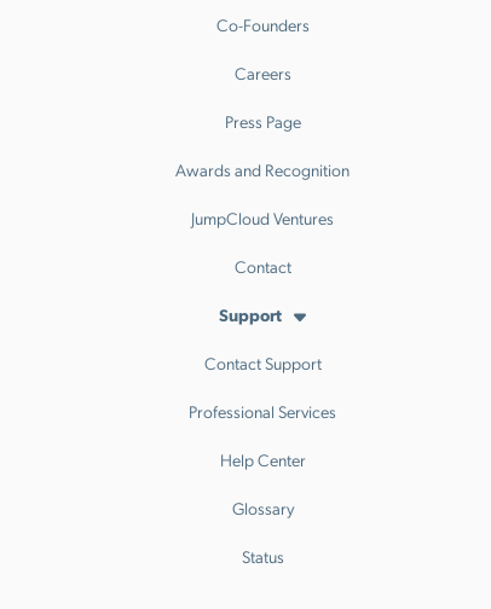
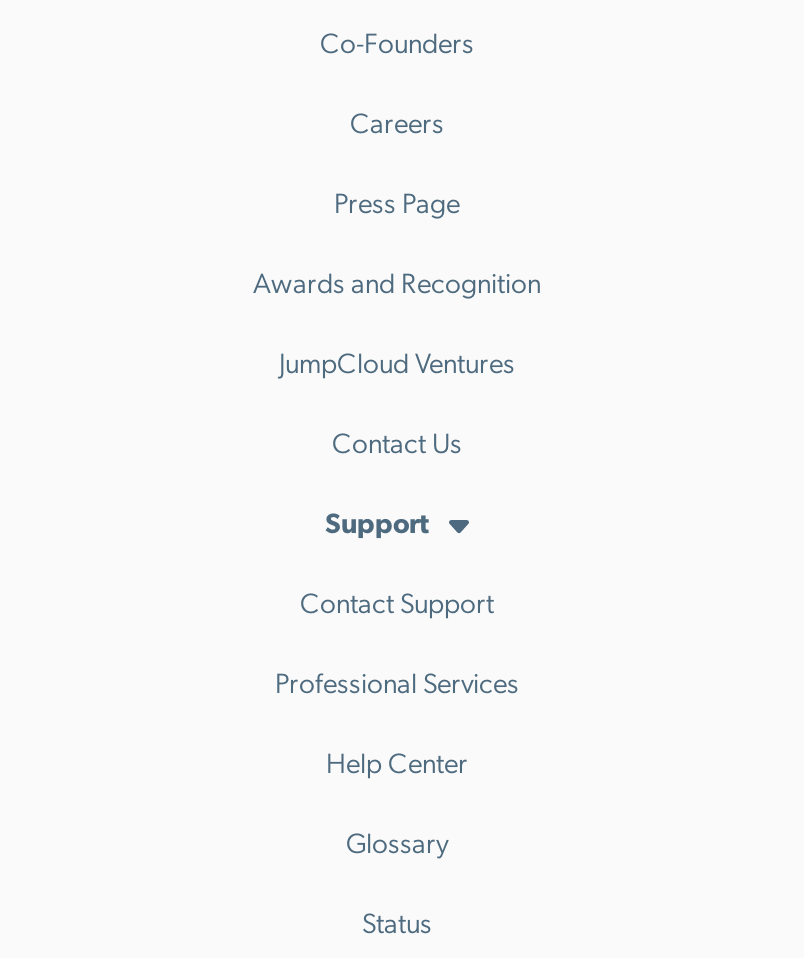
[234,255,291,277] Contact -> [332,423,462,459] Contact Us

